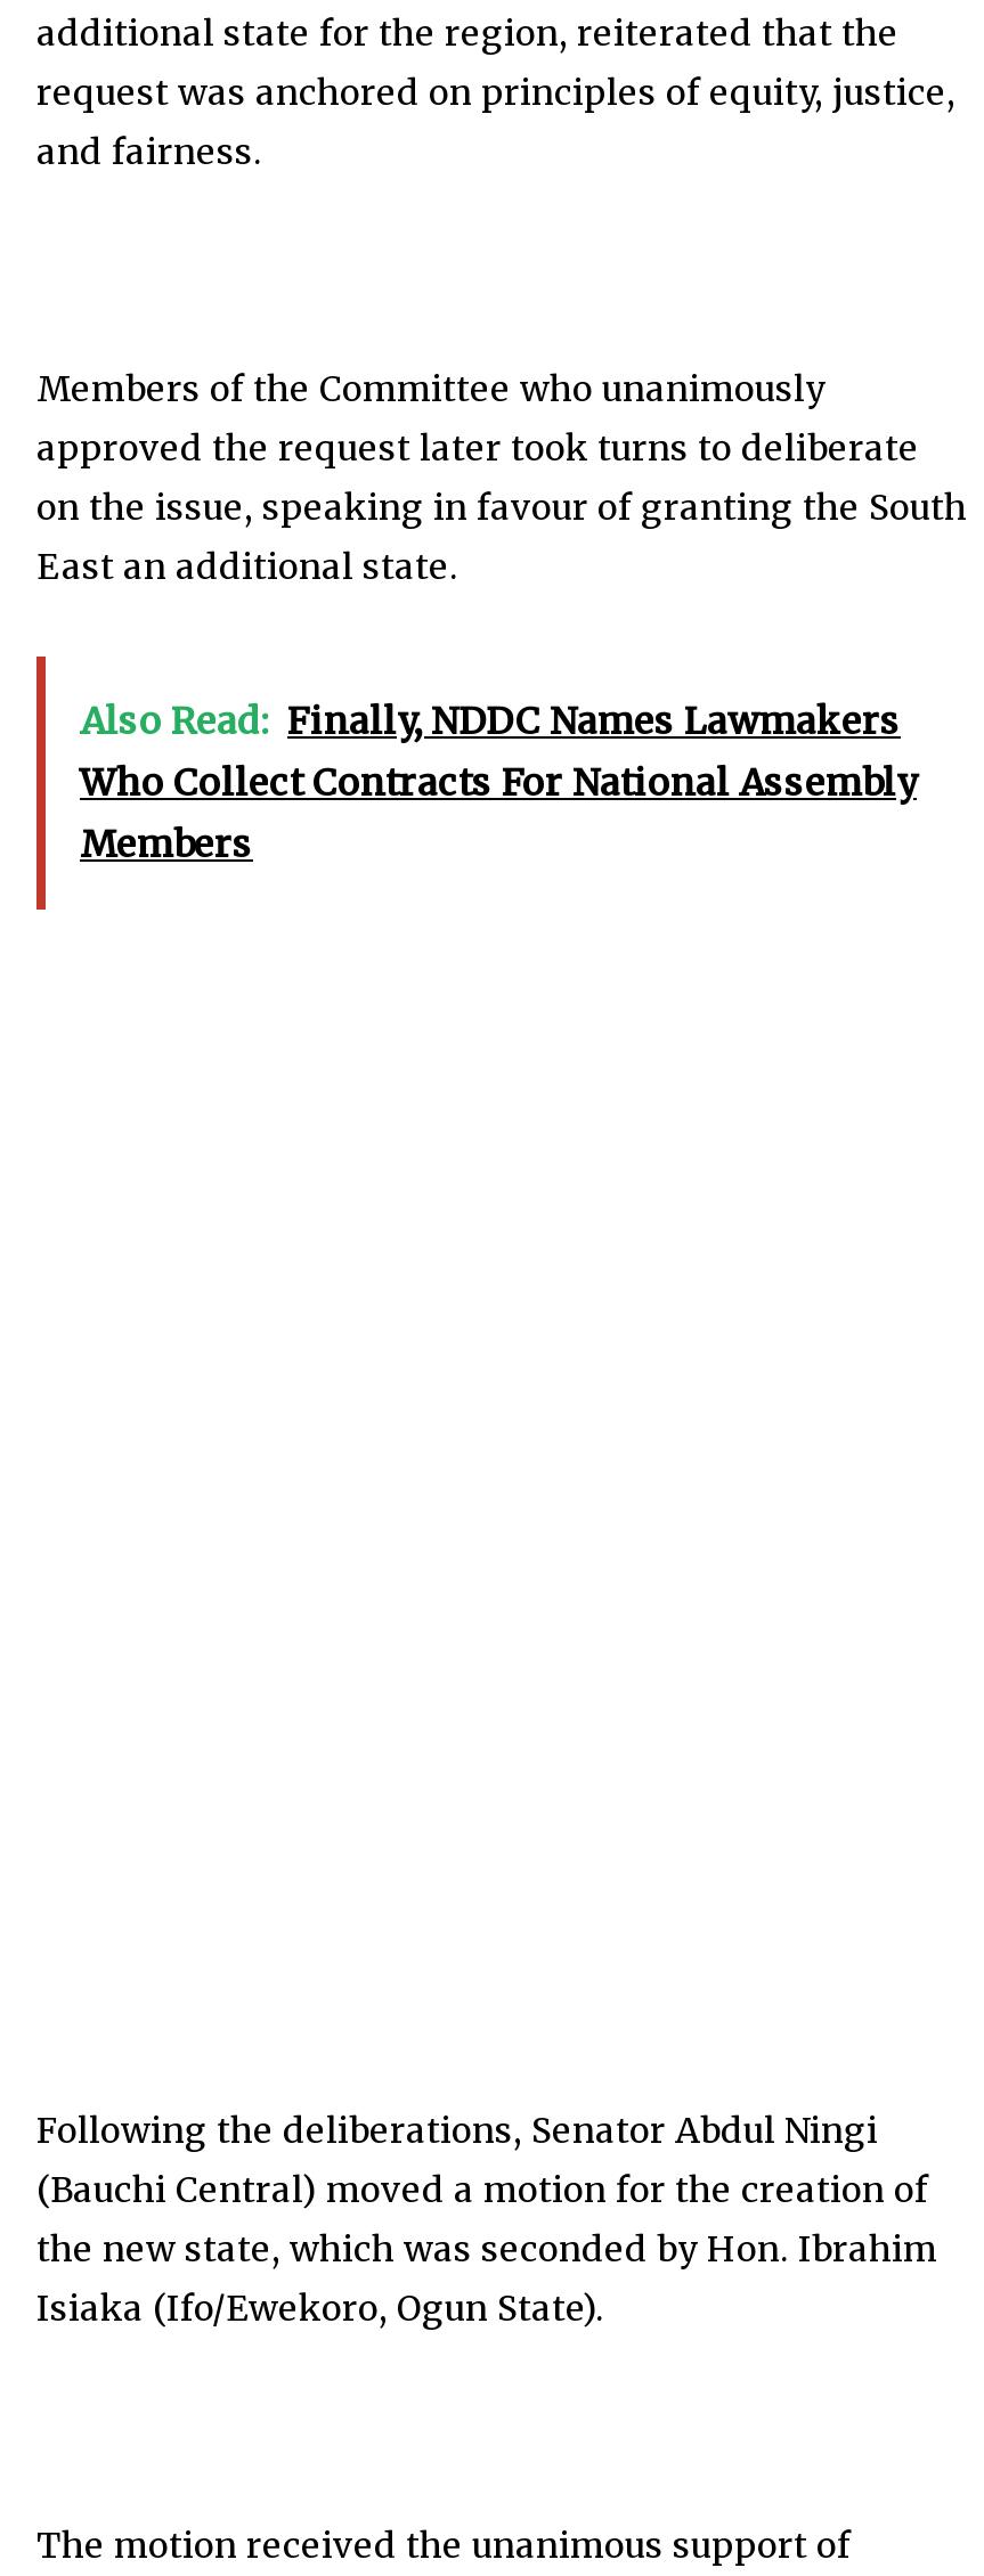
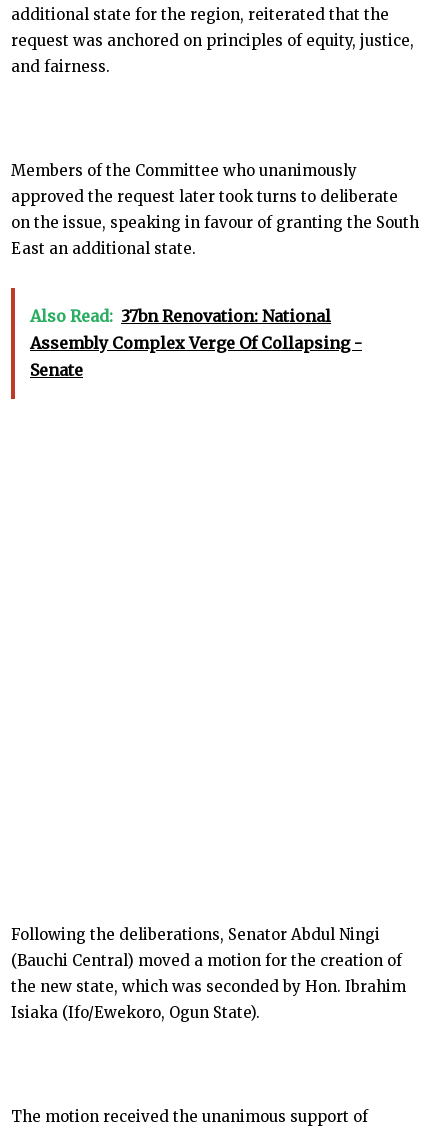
[80,698,917,866] Also Read: Finally, NDDC Names Lawmakers | Who Collect Contracts For National Assembly | Members -> [30,306,362,380] Also Read: 37bn Renovation: National | Assembly Complex Verge Of Collapsing - | Senate

